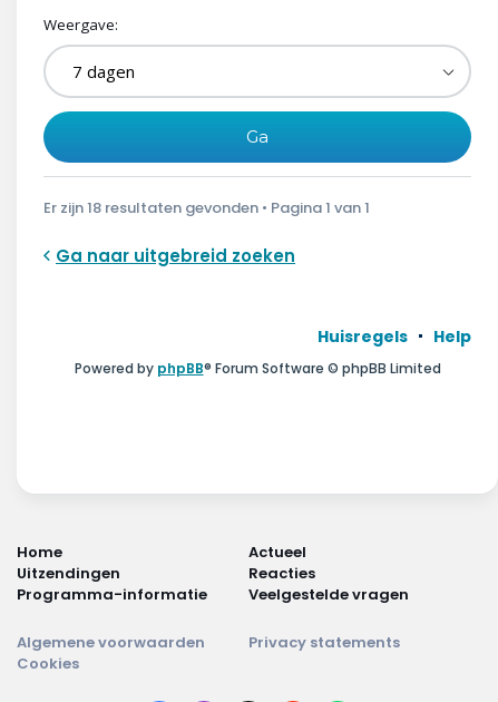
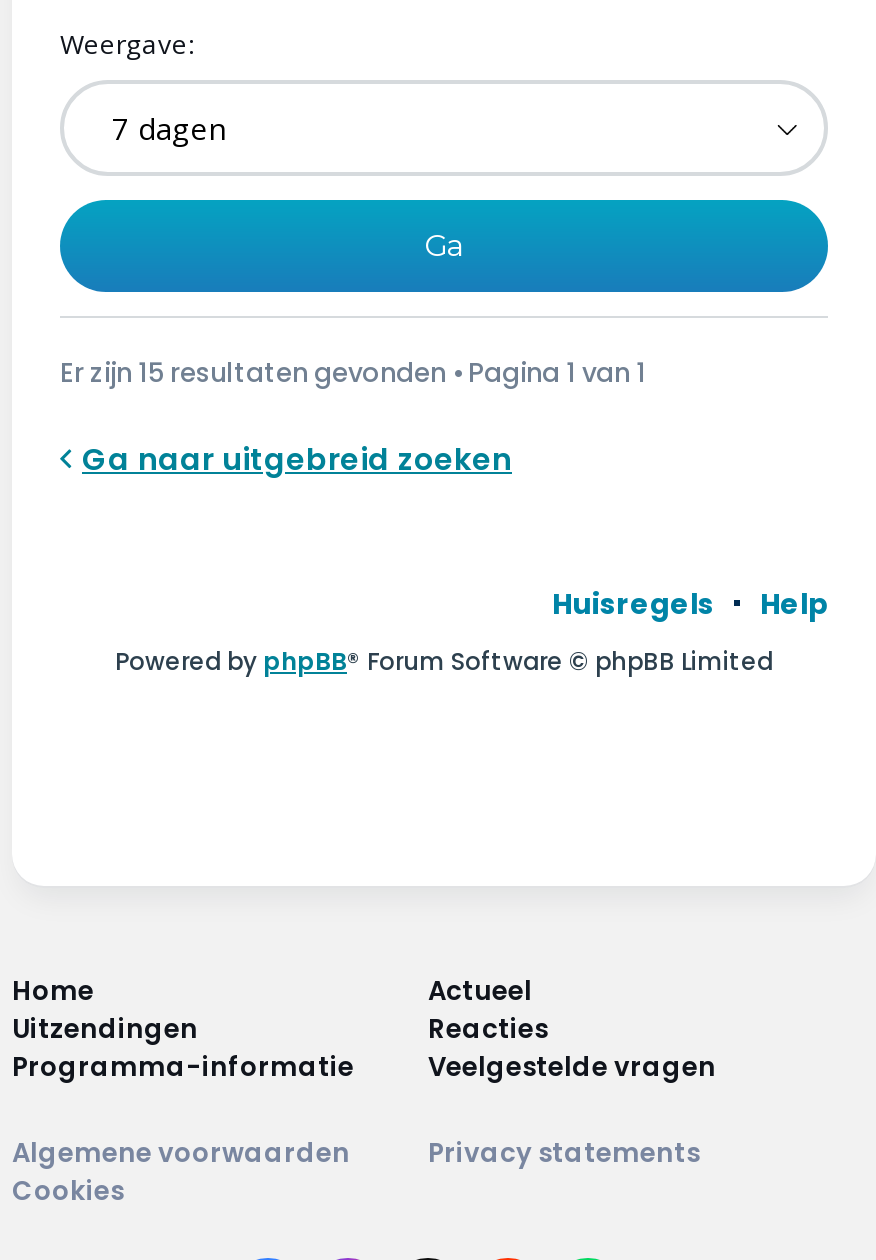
[43,197,370,219] Er zijn 18 resultaten gevonden • Pagina 1 van 1 -> [60,354,646,392] Er zijn 15 resultaten gevonden • Pagina 1 van 1

